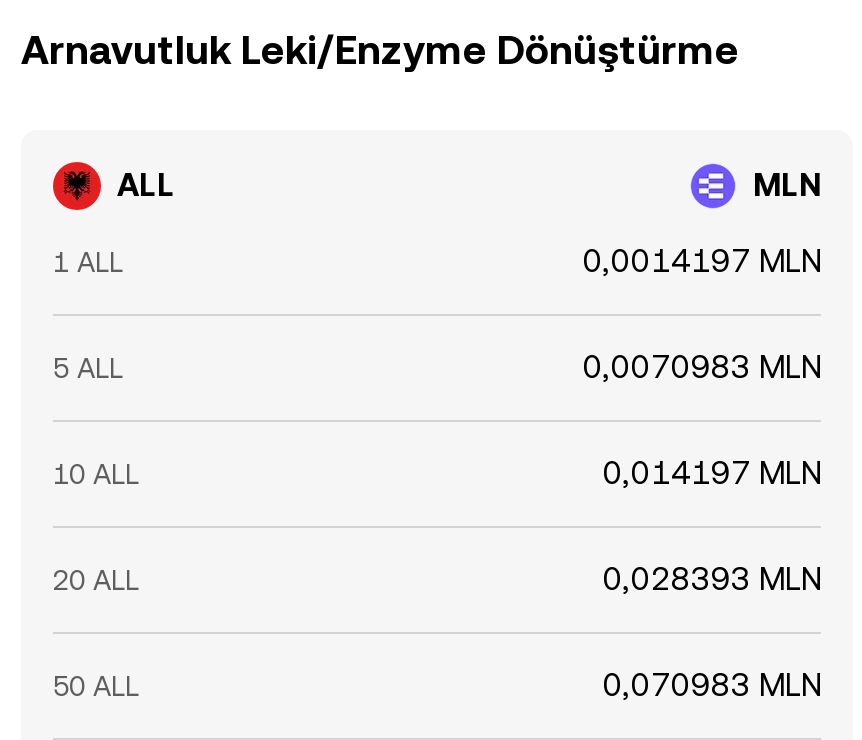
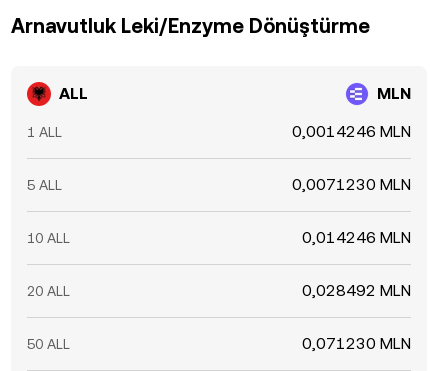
[583,242,821,280] 0,0014197 MLN -> [292,122,411,141] 0,0014246 MLN
[583,348,821,386] 0,0070983 MLN -> [292,175,411,194] 0,0071230 MLN
[603,454,821,492] 0,014197 MLN -> [302,228,411,247] 0,014246 MLN
[603,560,821,598] 0,028393 MLN -> [302,281,411,300] 0,028492 MLN
[603,666,821,704] 0,070983 MLN -> [302,334,411,353] 0,071230 MLN

